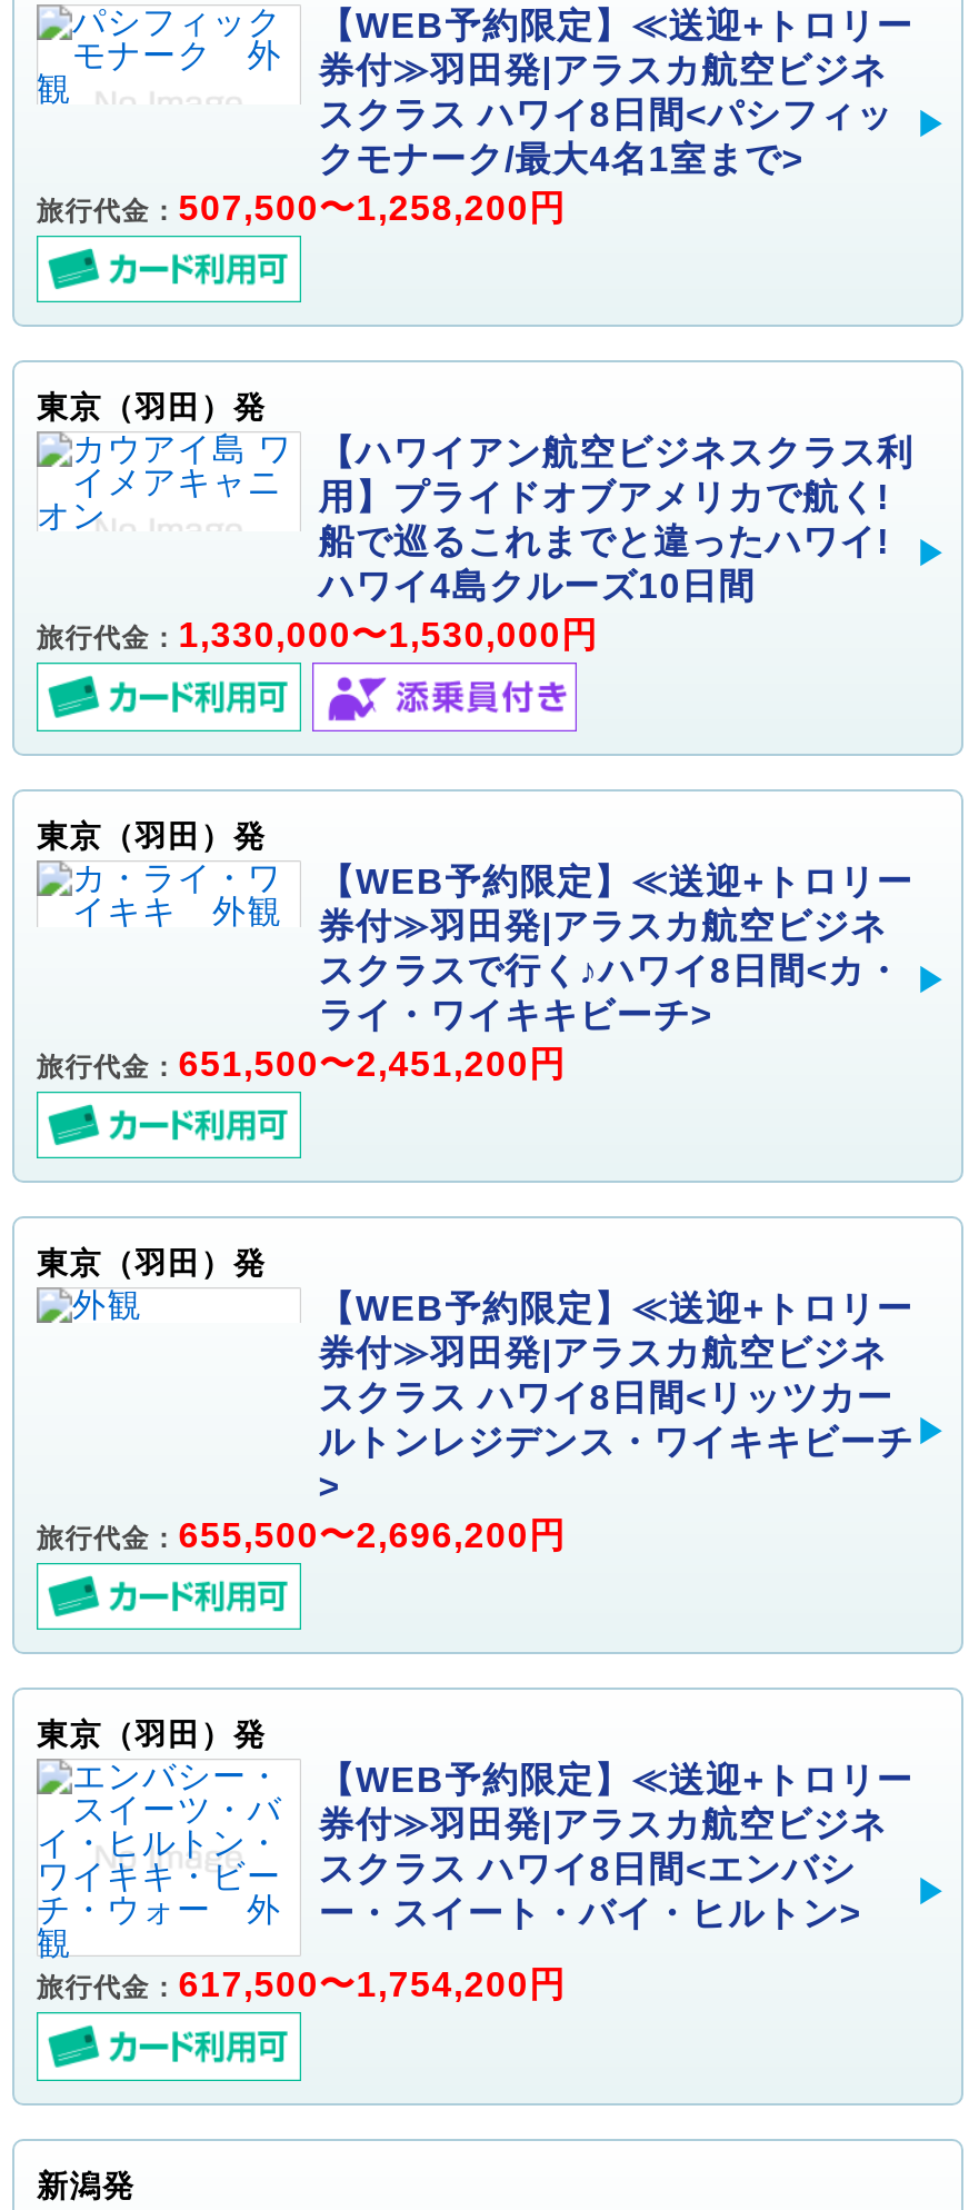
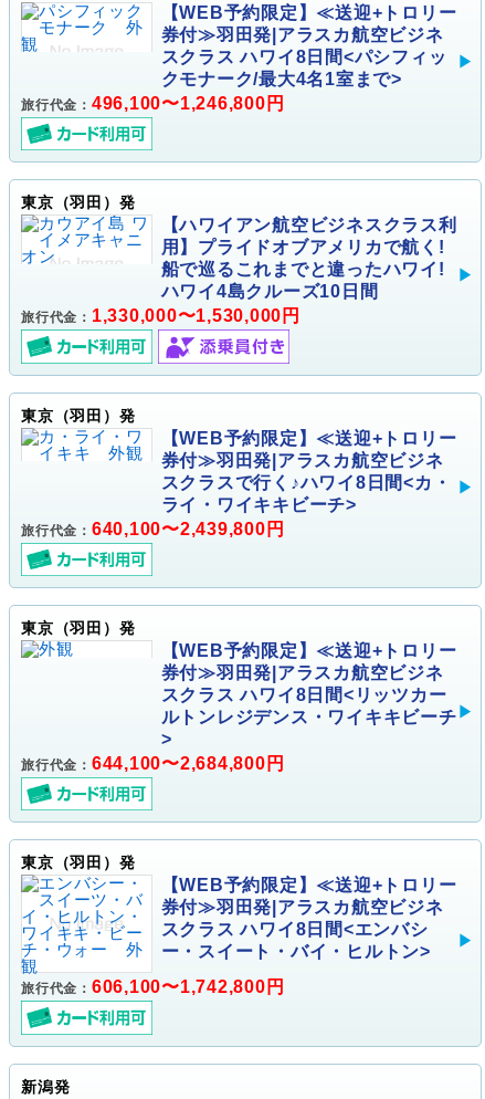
[37,188,566,226] 旅行代金：507,500〜1,258,200円 -> [21,94,284,112] 旅行代金：496,100〜1,246,800円
[37,1044,566,1082] 旅行代金：651,500〜2,451,200円 -> [21,519,284,538] 旅行代金：640,100〜2,439,800円
[37,1516,566,1554] 旅行代金：655,500〜2,696,200円 -> [21,754,284,773] 旅行代金：644,100〜2,684,800円
[37,1967,566,2004] 旅行代金：617,500〜1,754,200円 -> [21,978,284,997] 旅行代金：606,100〜1,742,800円

